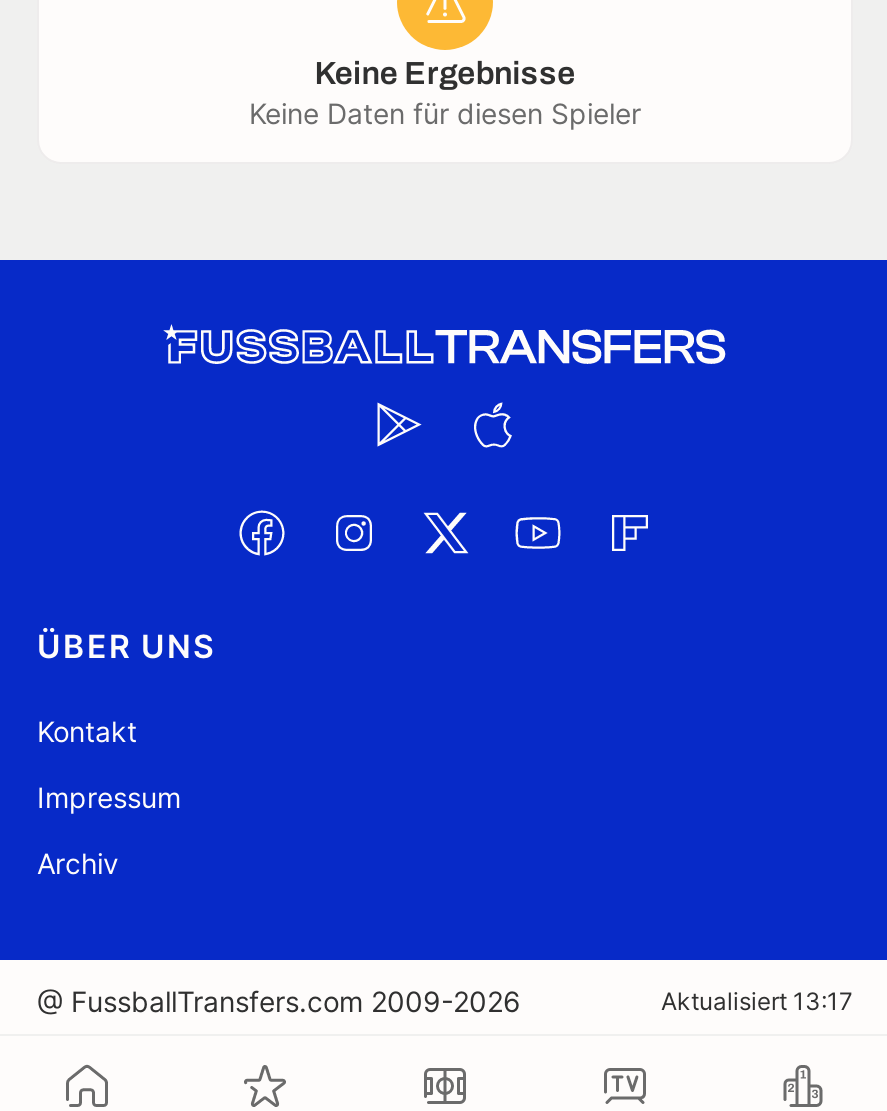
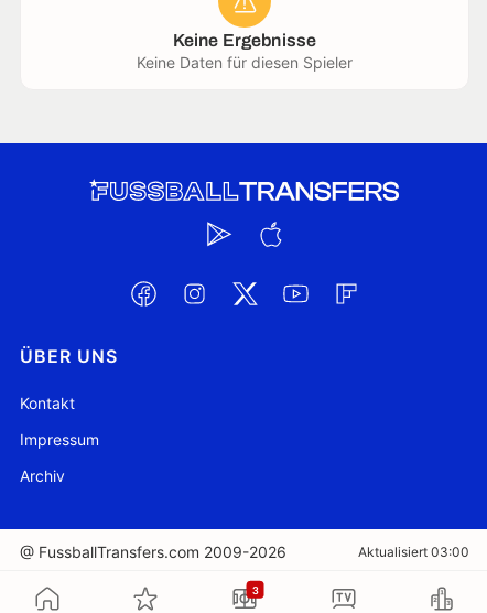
[661,986,853,1016] Aktualisiert 13:17 -> [358,544,469,560] Aktualisiert 03:00
none -> [252,584,258,596] 3

